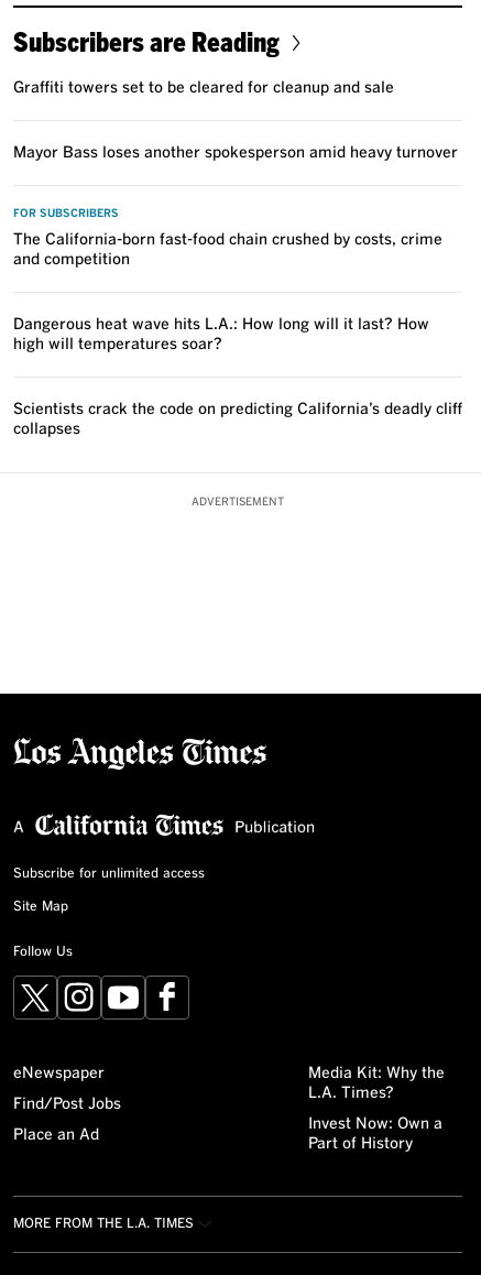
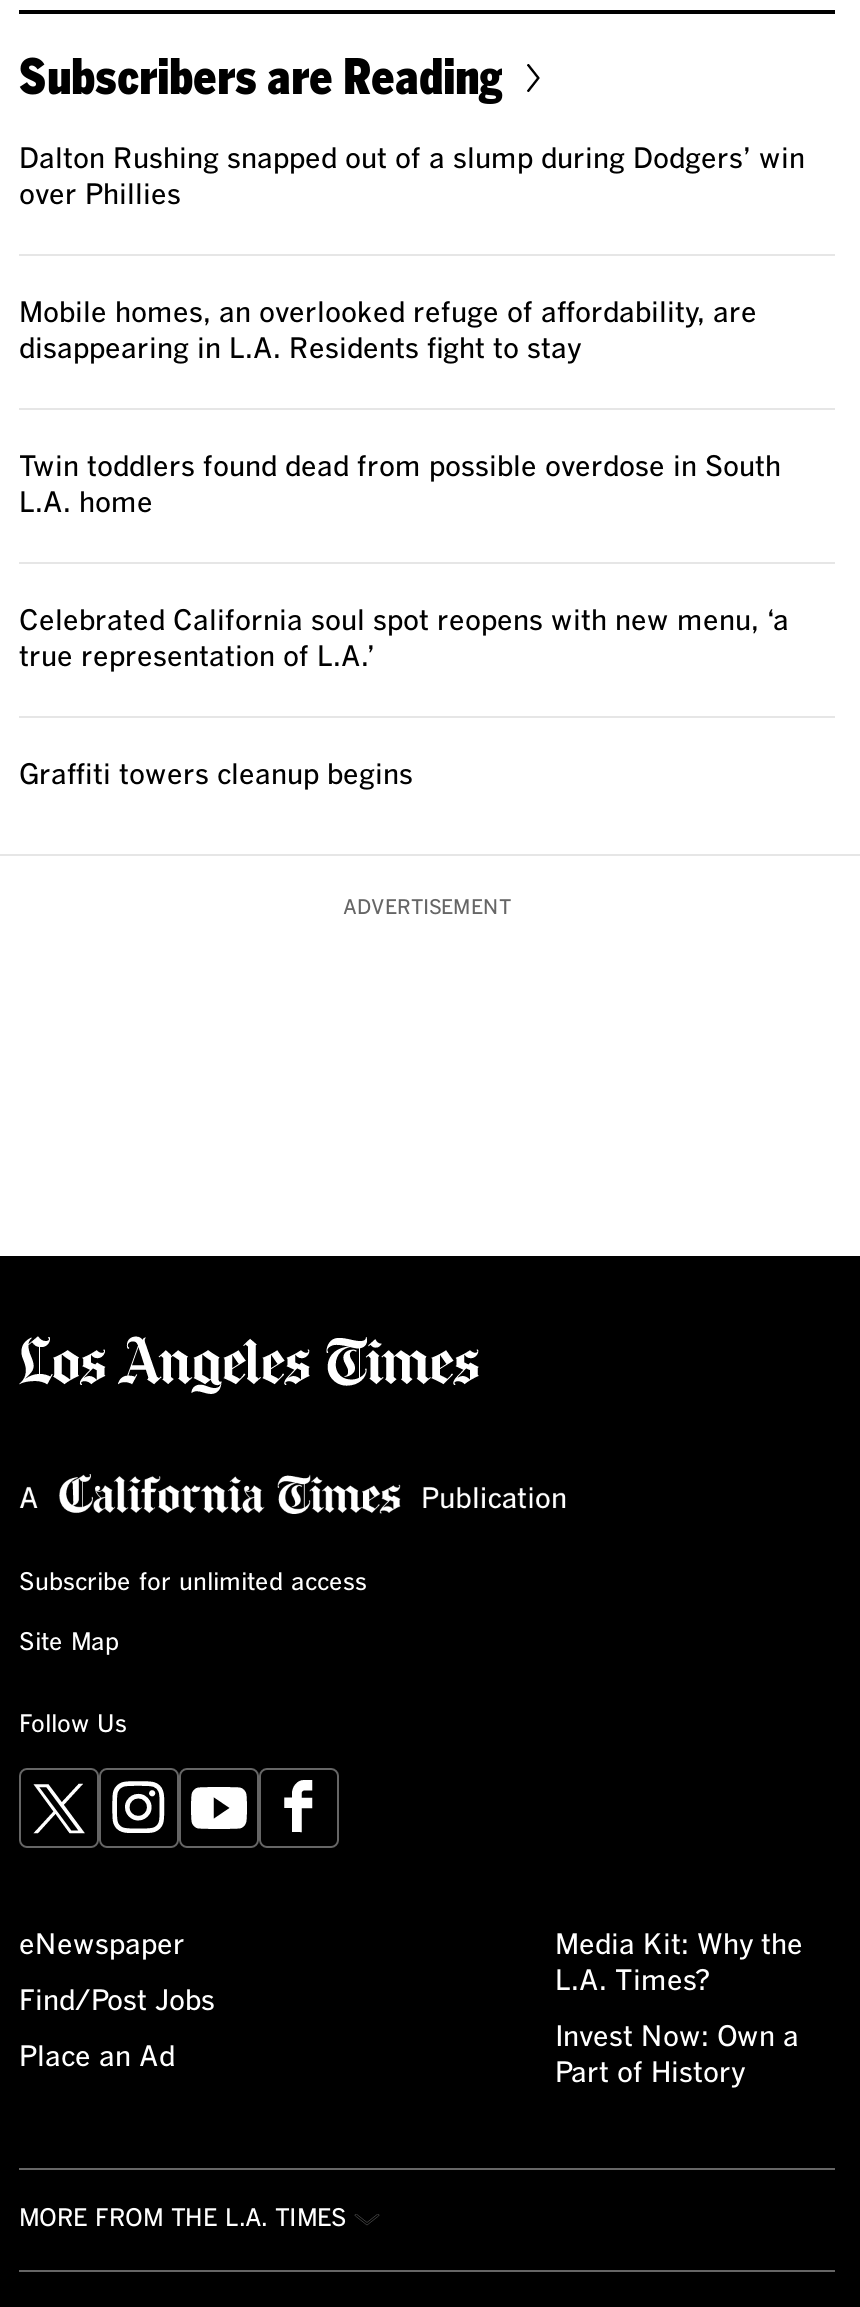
[13,80,394,96] Graffiti towers set to be cleared for cleanup and sale -> [19,146,805,210] Dalton Rushing snapped out of a slump during Dodgers’ win | over Phillies
[13,145,458,161] Mayor Bass loses another spokesperson amid heavy turnover -> [19,300,757,364] Mobile homes, an overlooked refuge of affordability, are | disappearing in L.A. Residents fight to stay
[13,208,442,268] FOR SUBSCRIBERS | The California-born fast-food chain crushed by costs, crime | and competition -> [19,454,781,518] Twin toddlers found dead from possible overdose in South | L.A. home
[13,317,429,352] Dangerous heat wave hits L.A.: How long will it last? How | high will temperatures soar? -> [19,608,789,672] Celebrated California soul spot reopens with new menu, ‘a | true representation of L.A.’
[13,402,462,437] Scientists crack the code on predicting California’s deadly cliff | collapses -> [19,762,413,790] Graffiti towers cleanup begins

